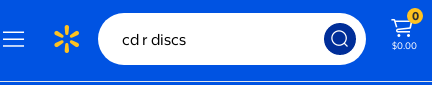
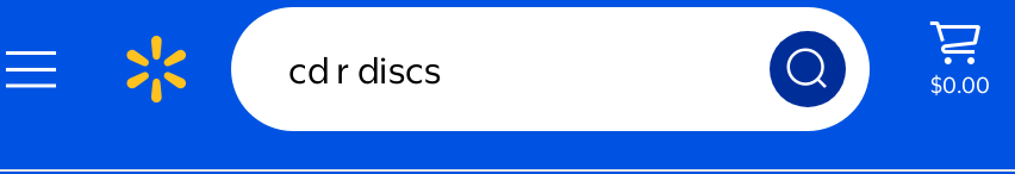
[411,9,418,23] 0 -> none

